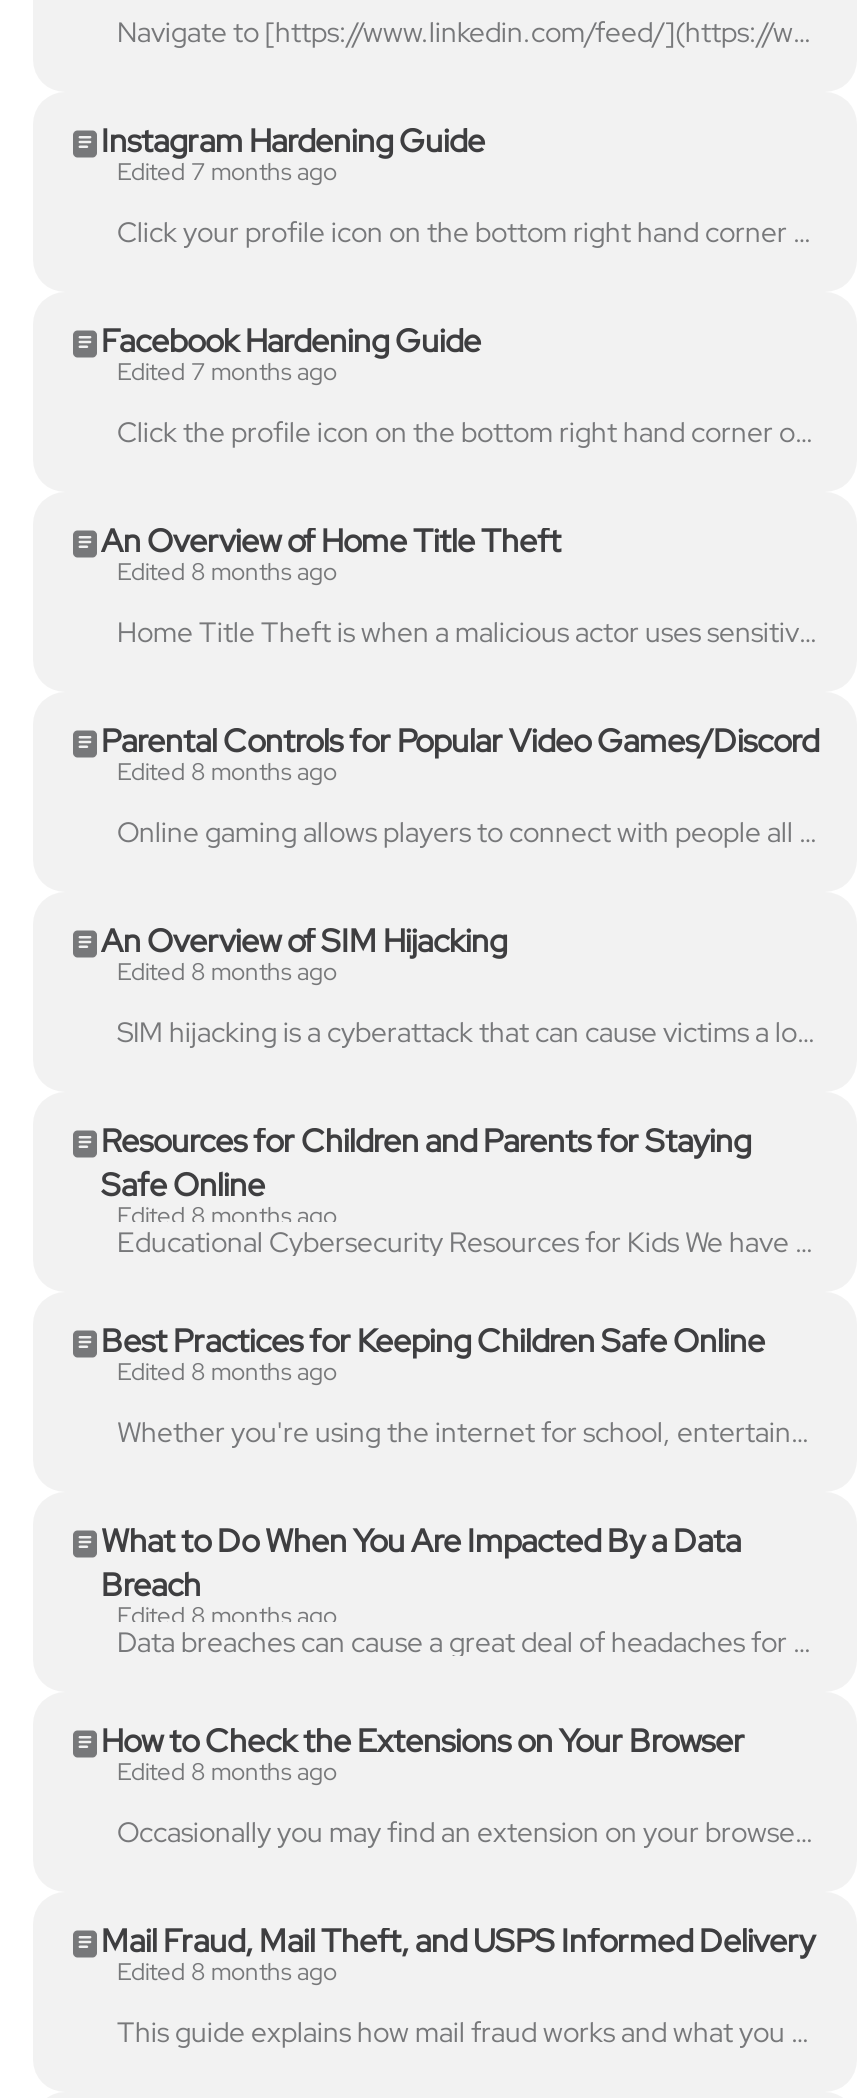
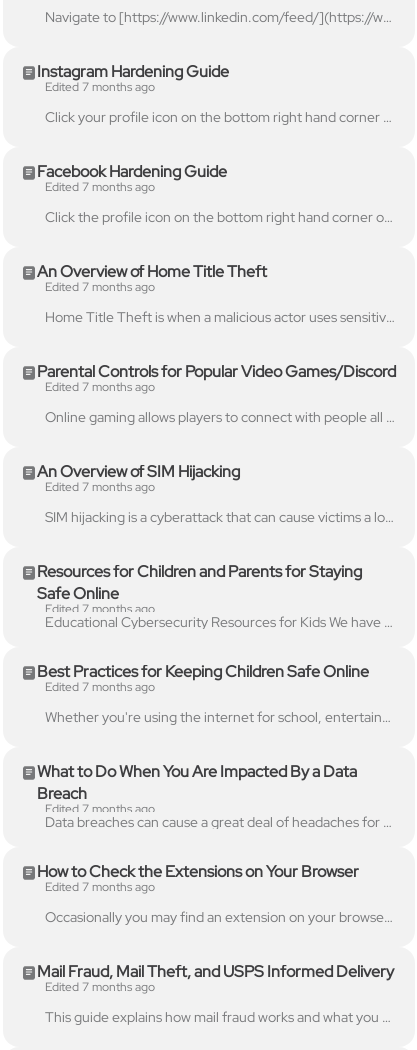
[117,556,337,588] Edited 8 months ago -> [45,279,155,295] Edited 7 months ago
[117,756,337,788] Edited 8 months ago -> [45,379,155,395] Edited 7 months ago
[117,956,337,988] Edited 8 months ago -> [45,479,155,495] Edited 7 months ago
[117,1200,337,1232] Edited 8 months ago -> [45,601,155,617] Edited 7 months ago
[117,1356,337,1388] Edited 8 months ago -> [45,679,155,695] Edited 7 months ago
[117,1600,337,1632] Edited 8 months ago -> [45,801,155,817] Edited 7 months ago
[117,1756,337,1788] Edited 8 months ago -> [45,879,155,895] Edited 7 months ago
[117,1956,337,1988] Edited 8 months ago -> [45,979,155,995] Edited 7 months ago

